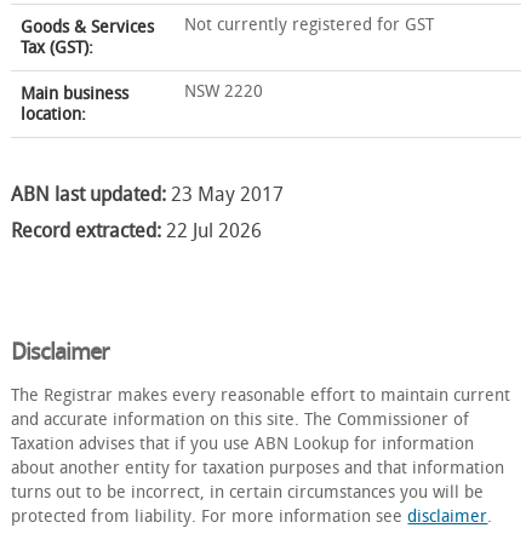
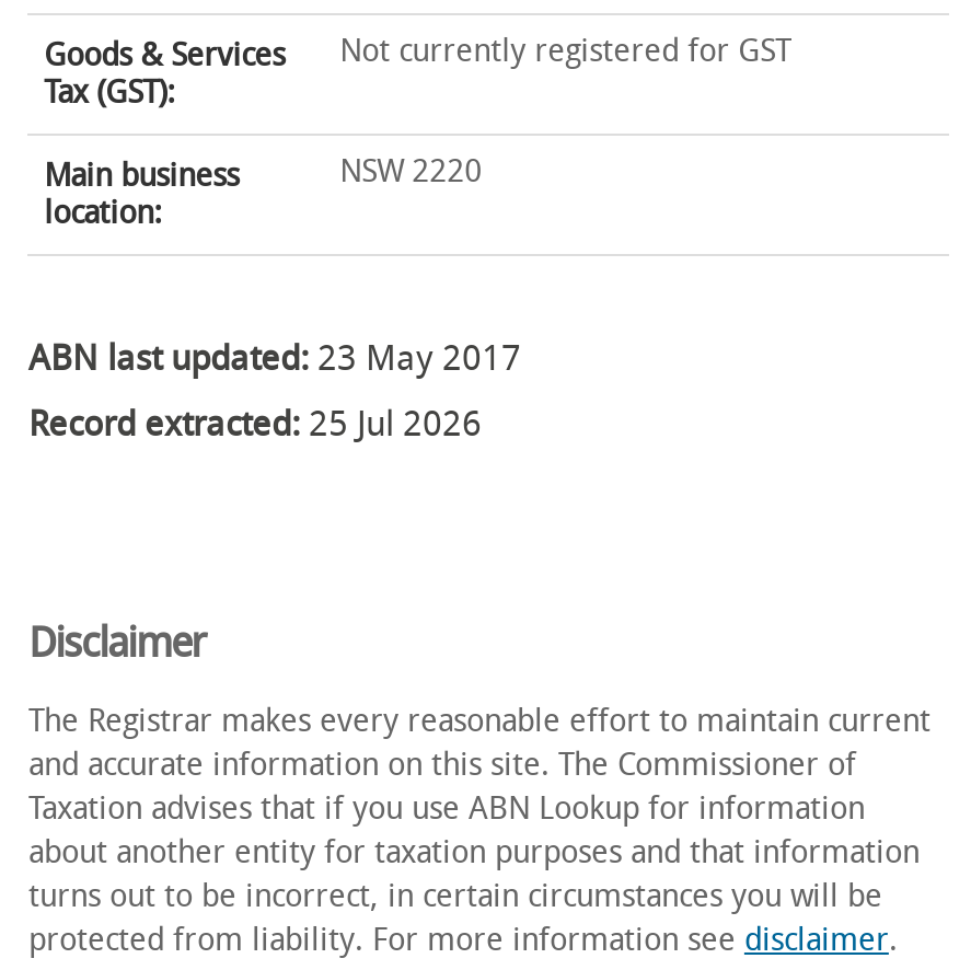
[11,219,262,242] Record extracted: 22 Jul 2026 -> [28,403,481,444] Record extracted: 25 Jul 2026

